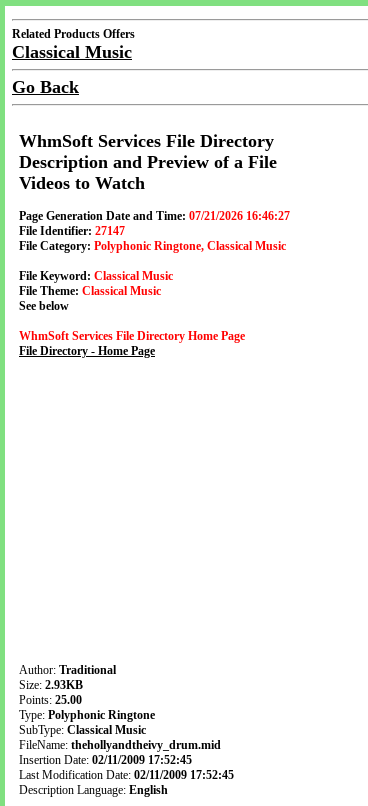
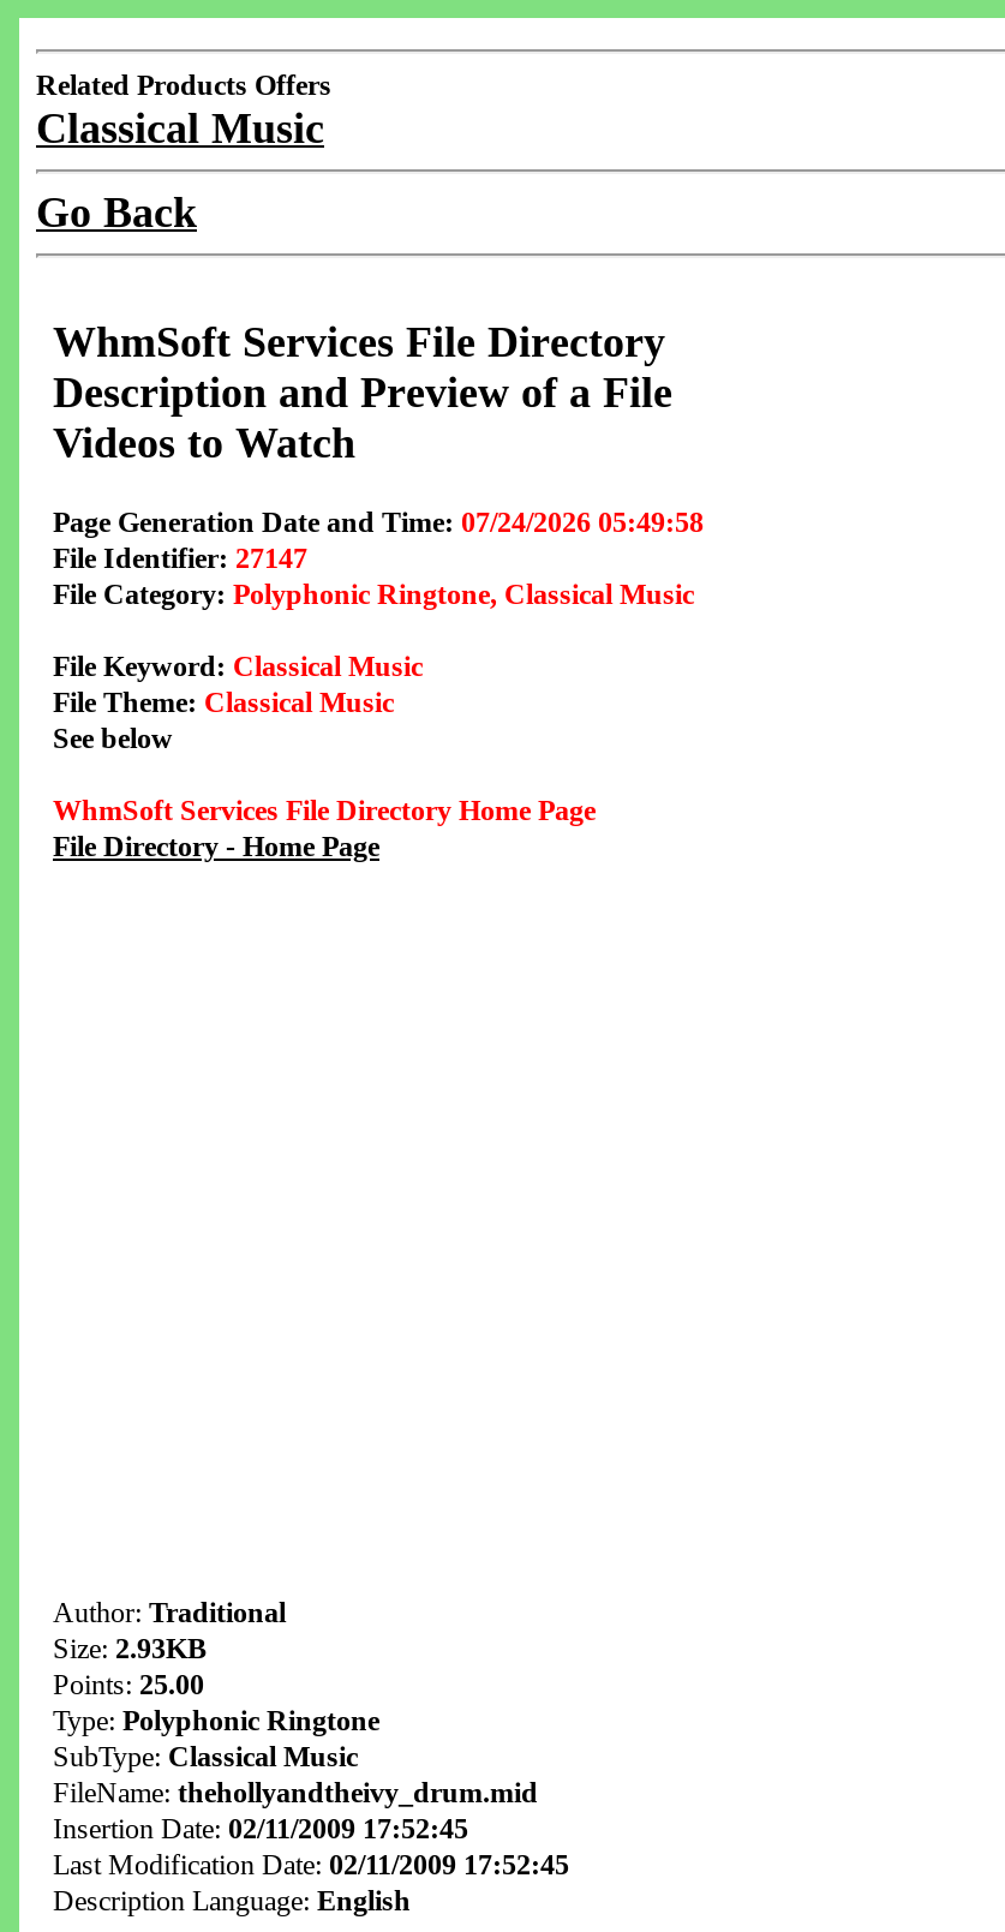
[19,209,290,223] Page Generation Date and Time: 07/21/2026 16:46:27 -> [53,506,704,539] Page Generation Date and Time: 07/24/2026 05:49:58

